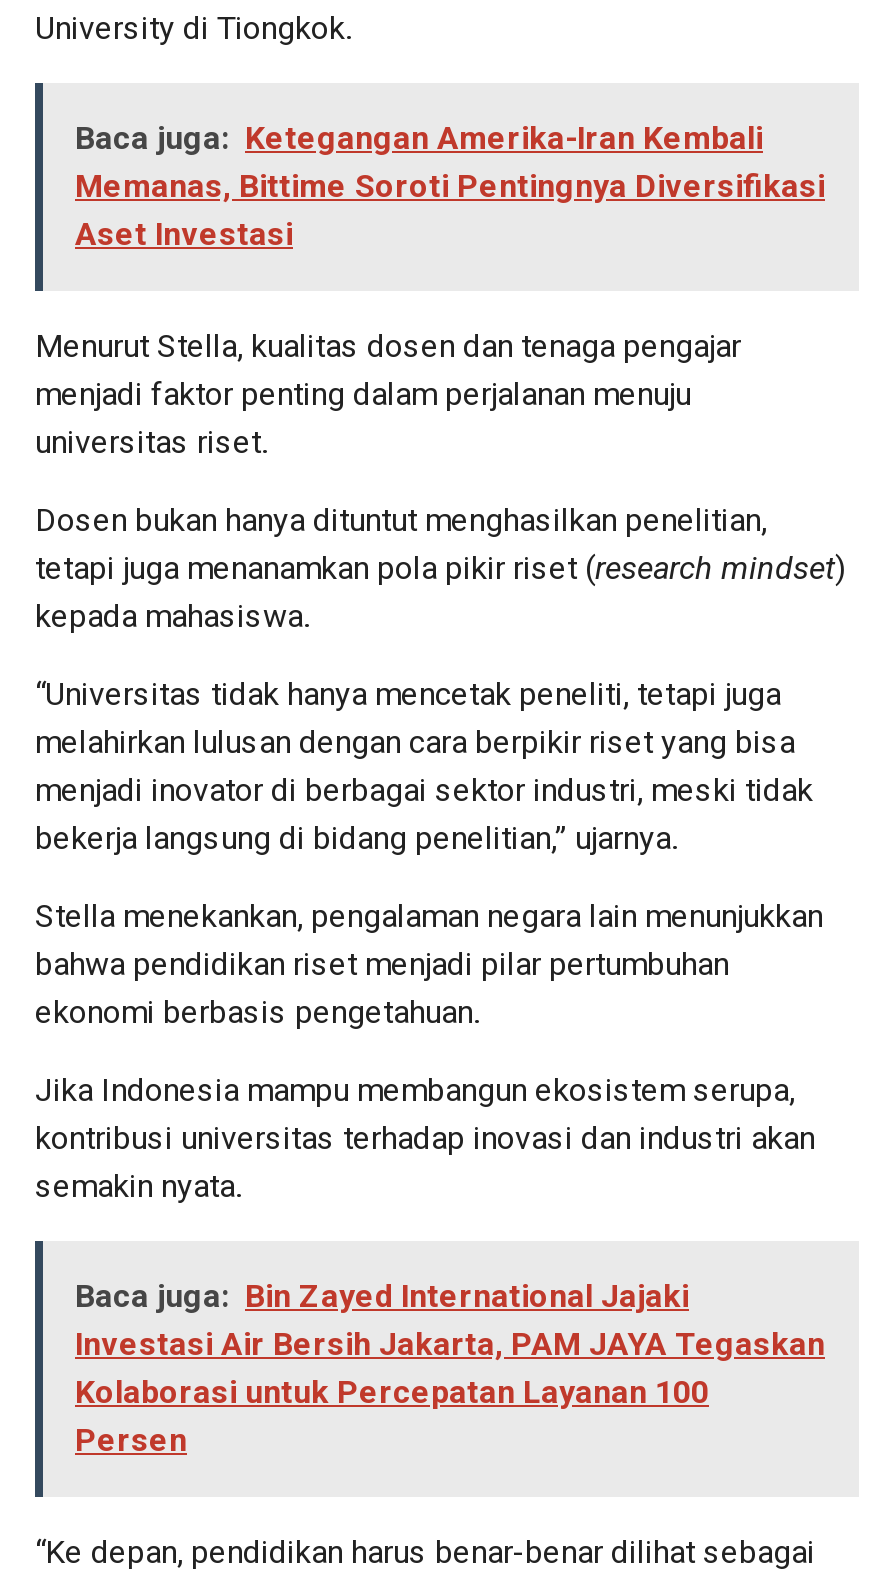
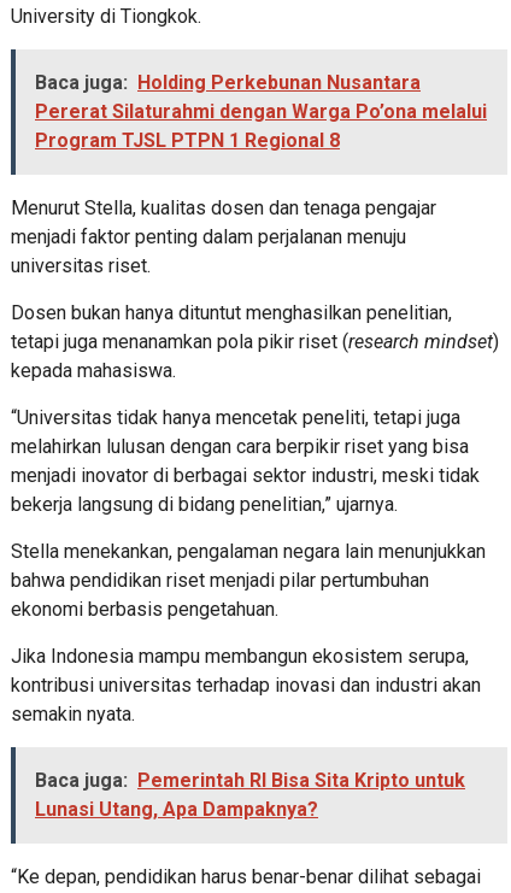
[75,118,825,252] Baca juga: Ketegangan Amerika-Iran Kembali | Memanas, Bittime Soroti Pentingnya Diversifikasi | Aset Investasi -> [35,71,487,152] Baca juga: Holding Perkebunan Nusantara | Pererat Silaturahmi dengan Warga Po’ona melalui | Program TJSL PTPN 1 Regional 8
[75,1276,825,1458] Baca juga: Bin Zayed International Jajaki | Investasi Air Bersih Jakarta, PAM JAYA Tegaskan | Kolaborasi untuk Percepatan Layanan 100 | Persen -> [35,769,465,821] Baca juga: Pemerintah RI Bisa Sita Kripto untuk | Lunasi Utang, Apa Dampaknya?

